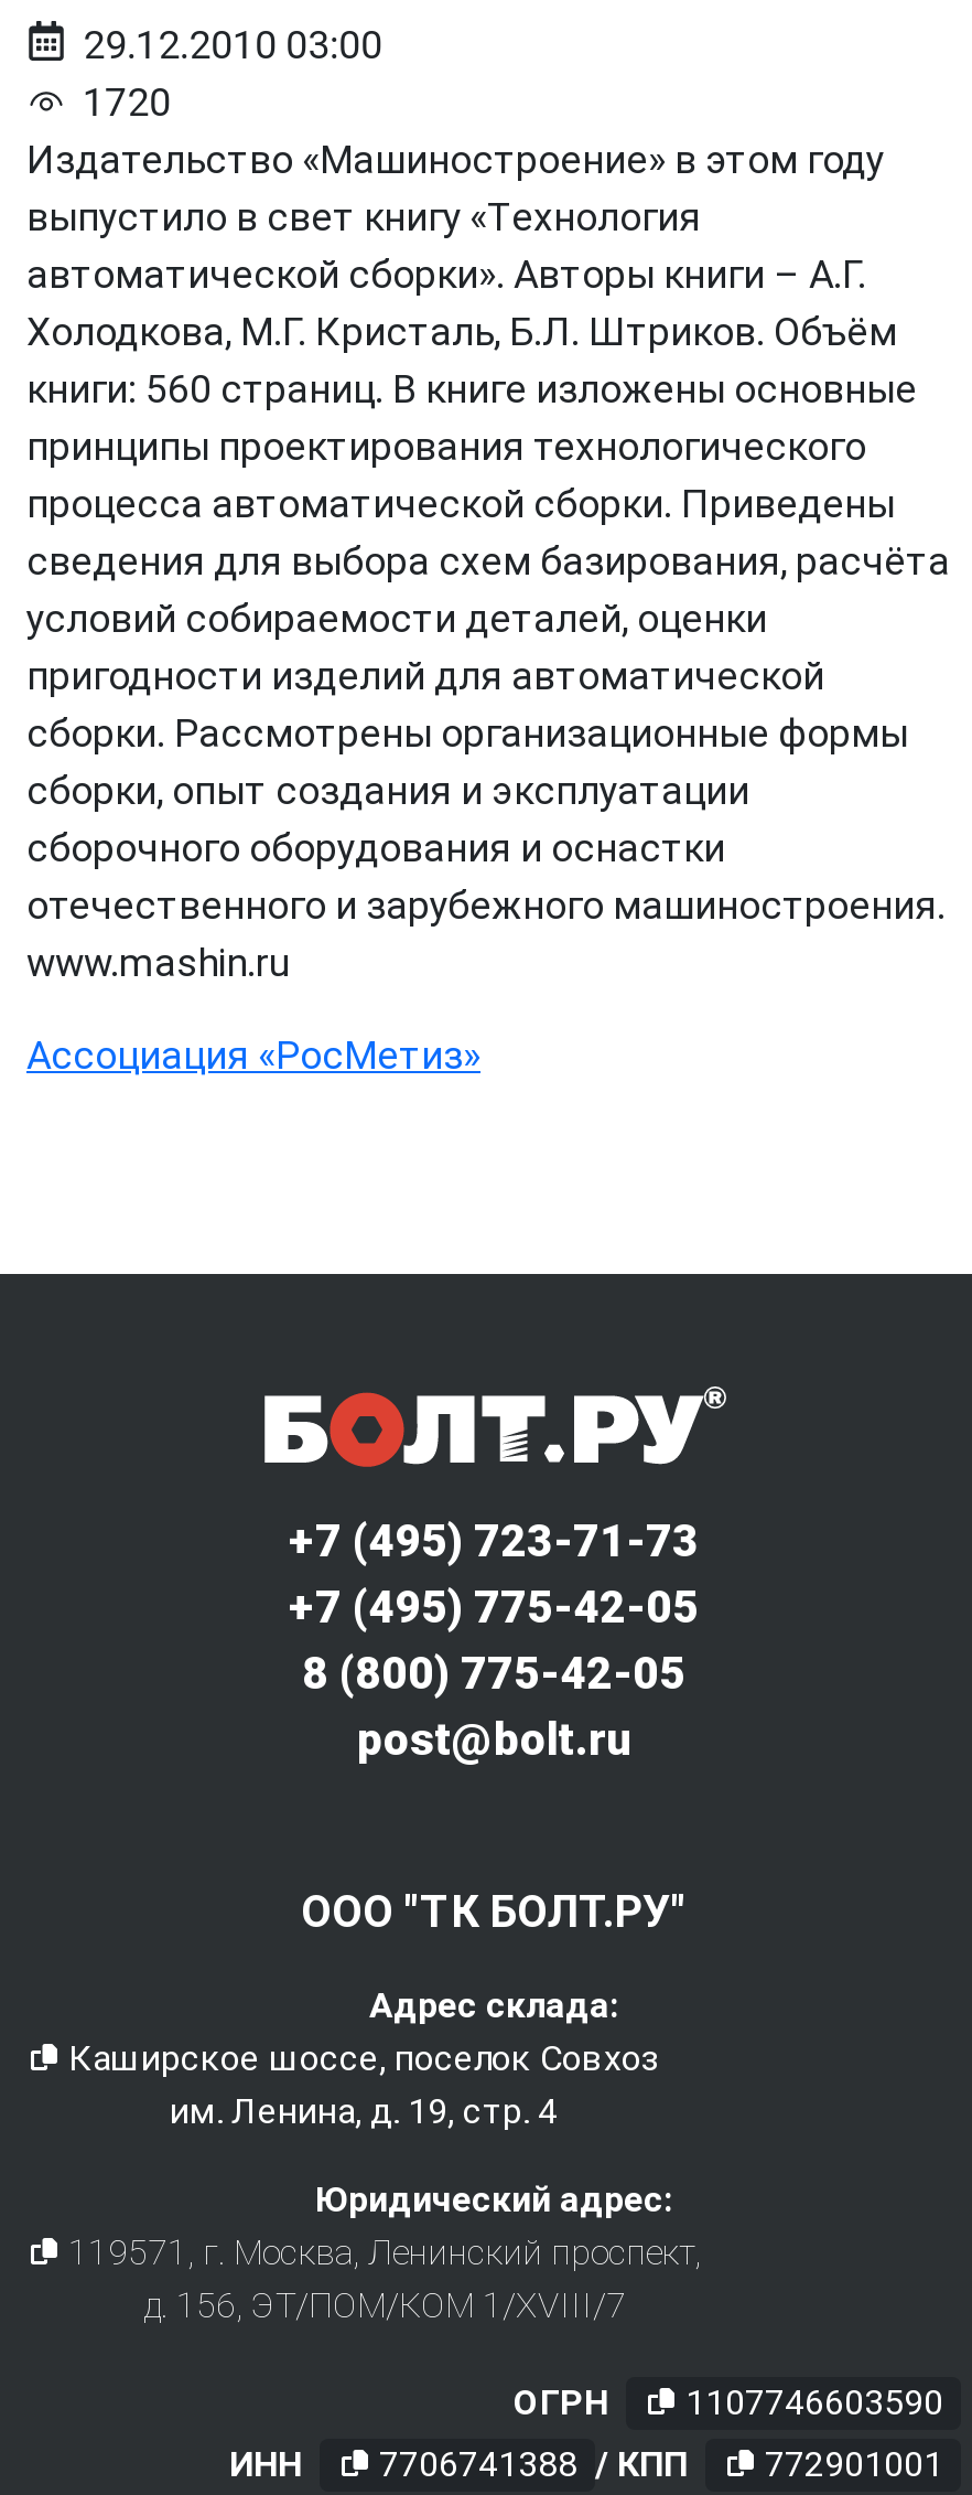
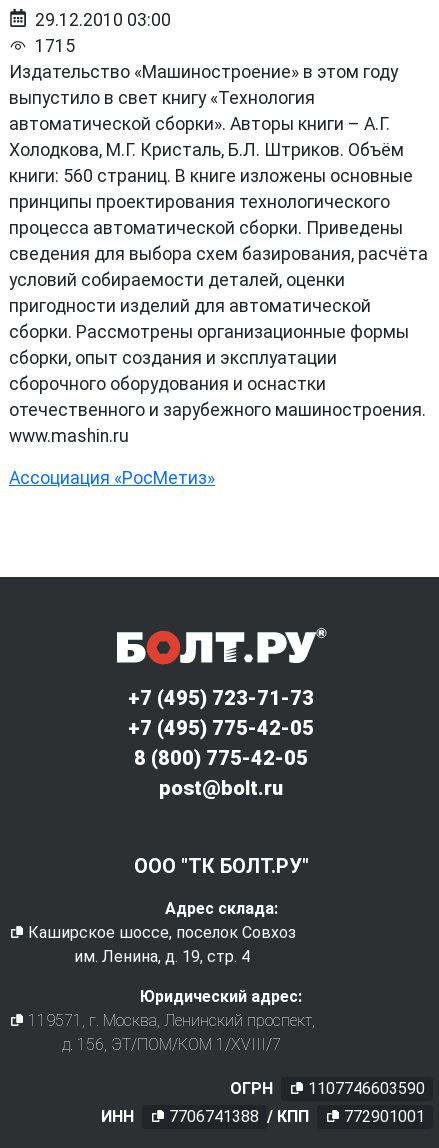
[83,81,171,125] 1720 -> [35,36,75,56] 1715

